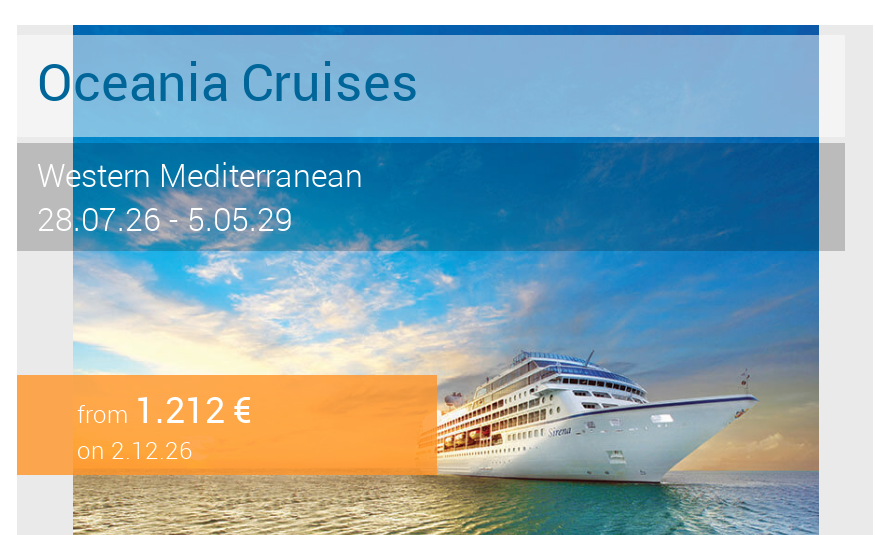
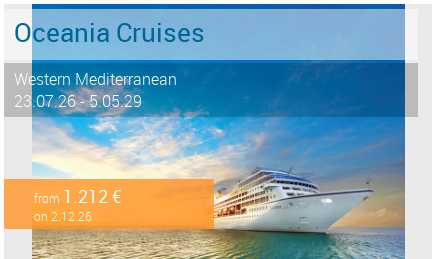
[37,197,293,241] 28.07.26 - 5.05.29 -> [14,90,142,112] 23.07.26 - 5.05.29

